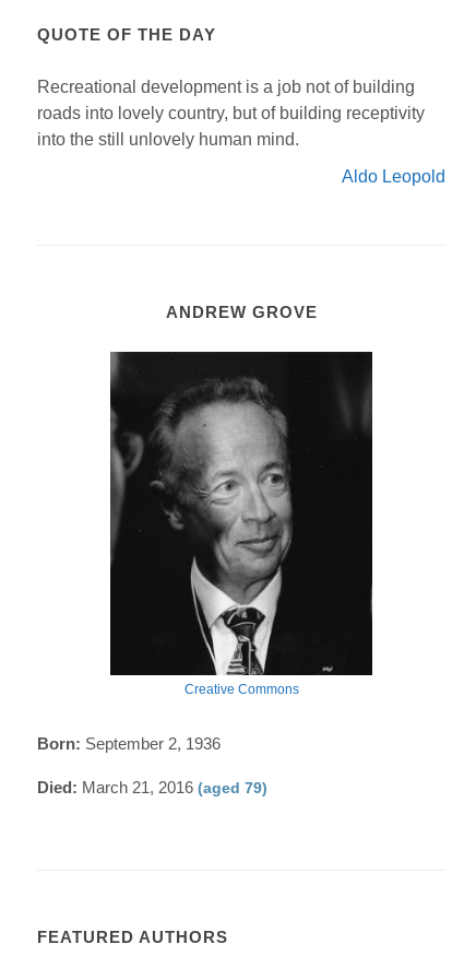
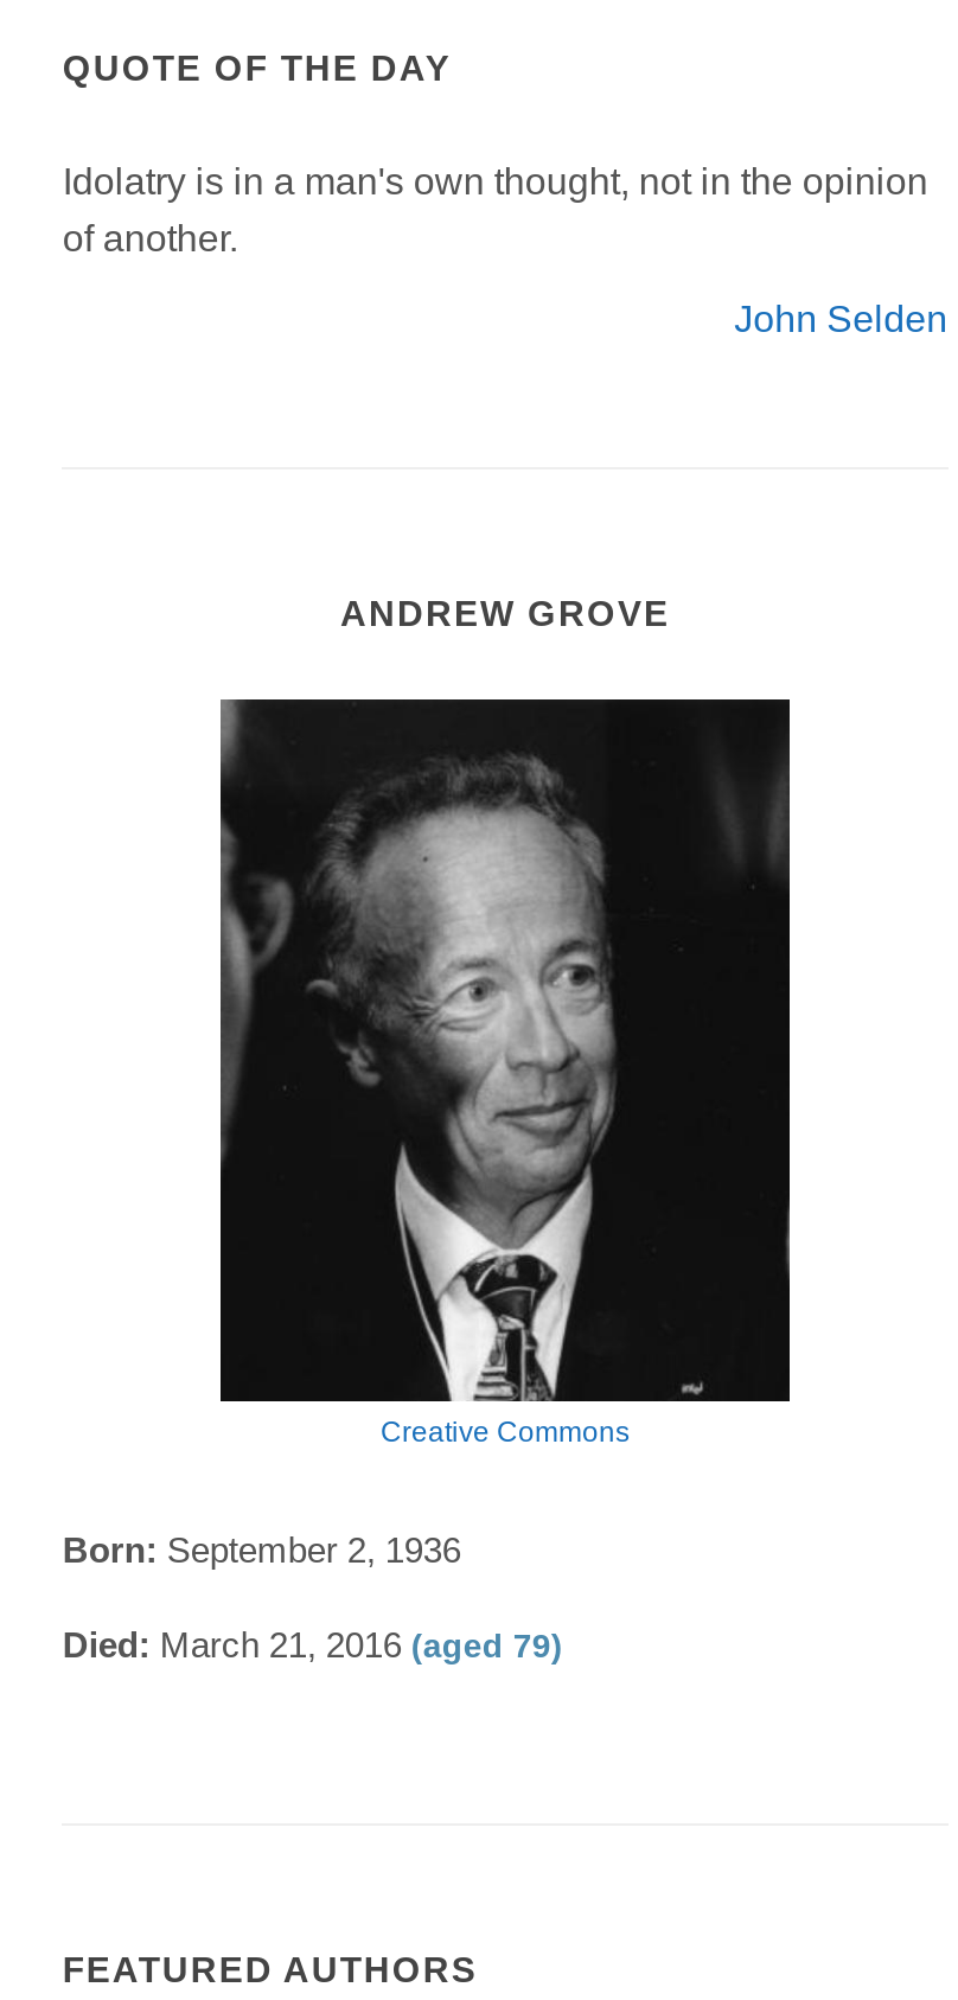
[38,77,425,148] Recreational development is a job not of building | roads into lovely country, but of building receptivity | into the still unlovely human mind. -> [63,160,928,257] Idolatry is in a man's own thought, not in the opinion | of another.
[341,167,445,185] Aldo Leopold -> [734,298,948,338] John Selden

